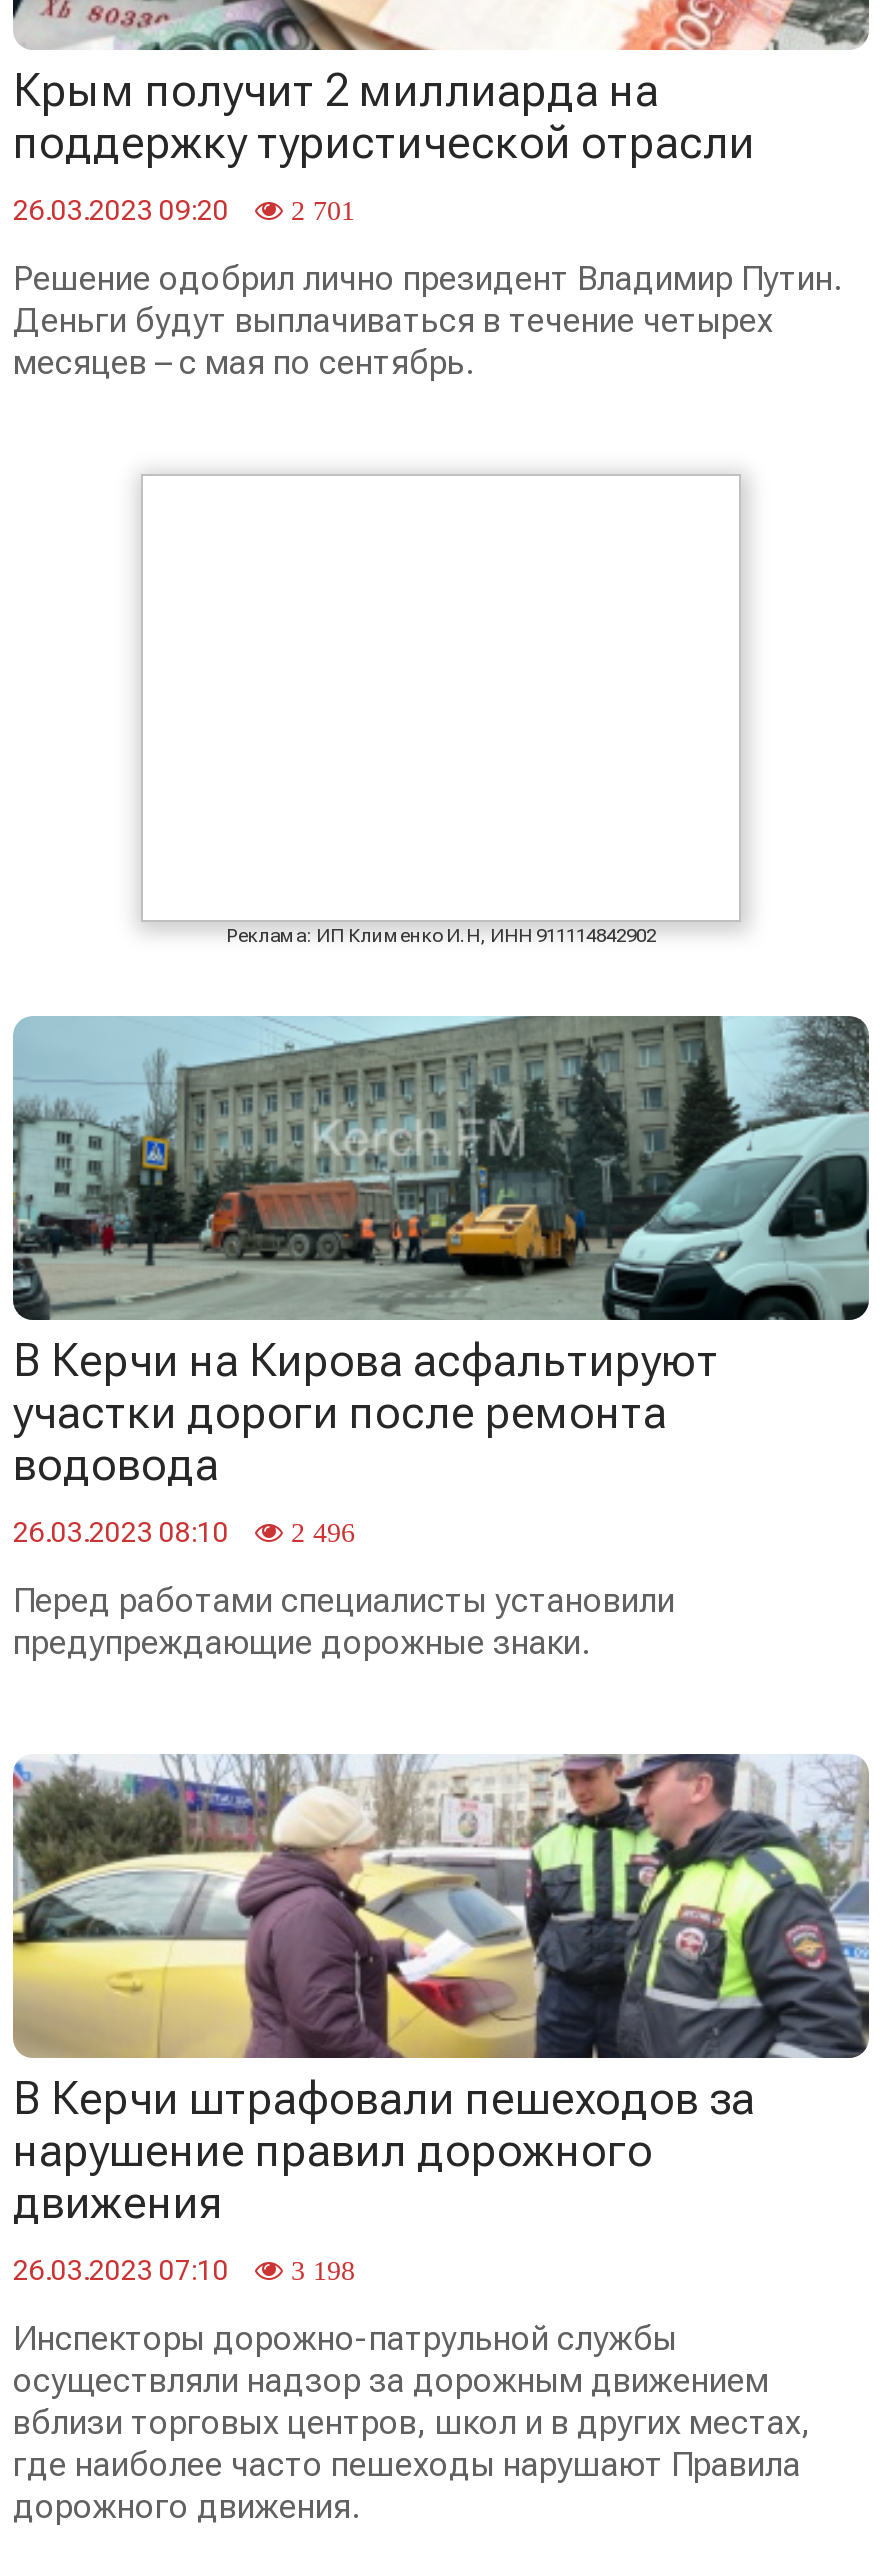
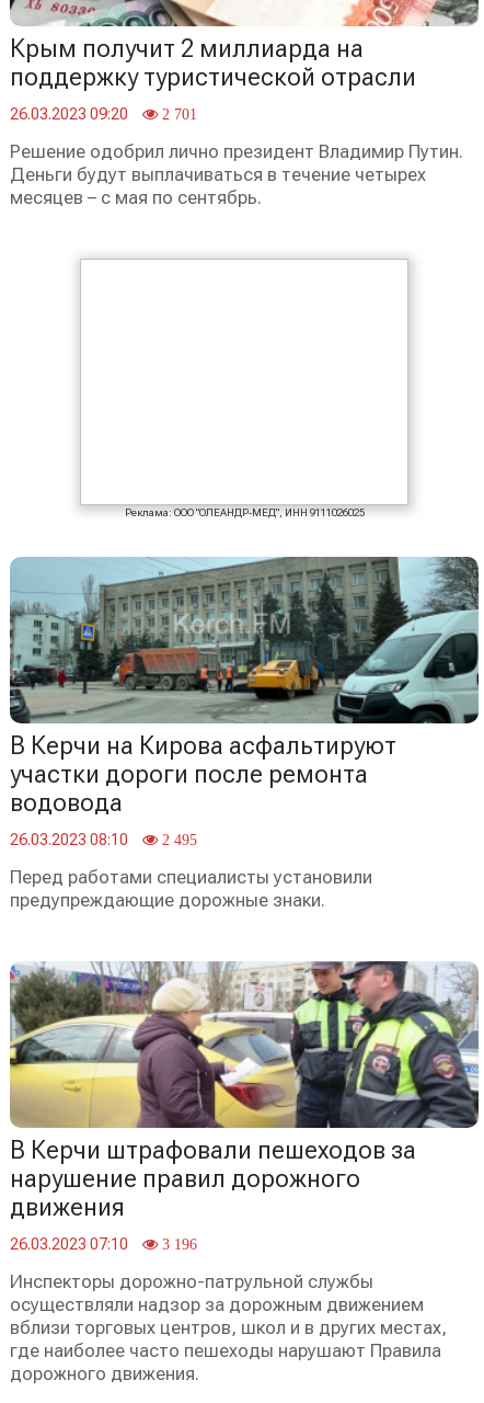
[226,924,656,946] Реклама: ИП Клименко И.Н, ИНН 911114842902 -> [124,507,364,519] Реклама: ООО "ОЛЕАНДР-МЕД", ИНН 9111026025
[13,1516,355,1548] 26.03.2023 08:10 2 496 -> [10,831,197,848] 26.03.2023 08:10 2 495
[13,2254,355,2286] 26.03.2023 07:10 3 198 -> [10,1235,197,1253] 26.03.2023 07:10 3 196

